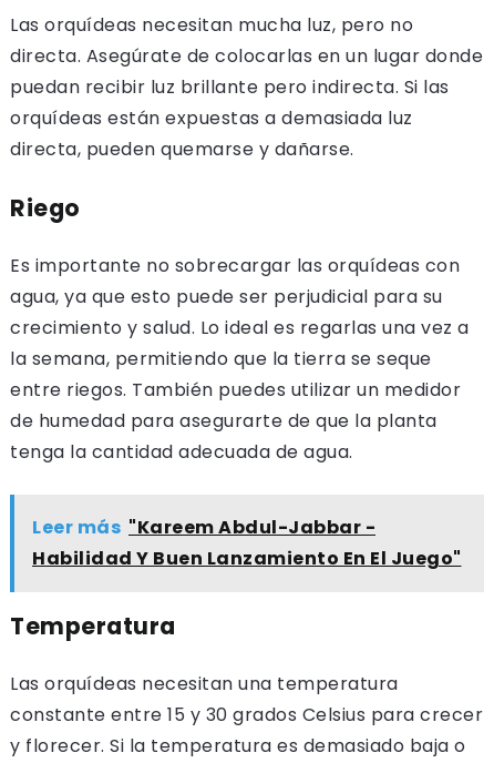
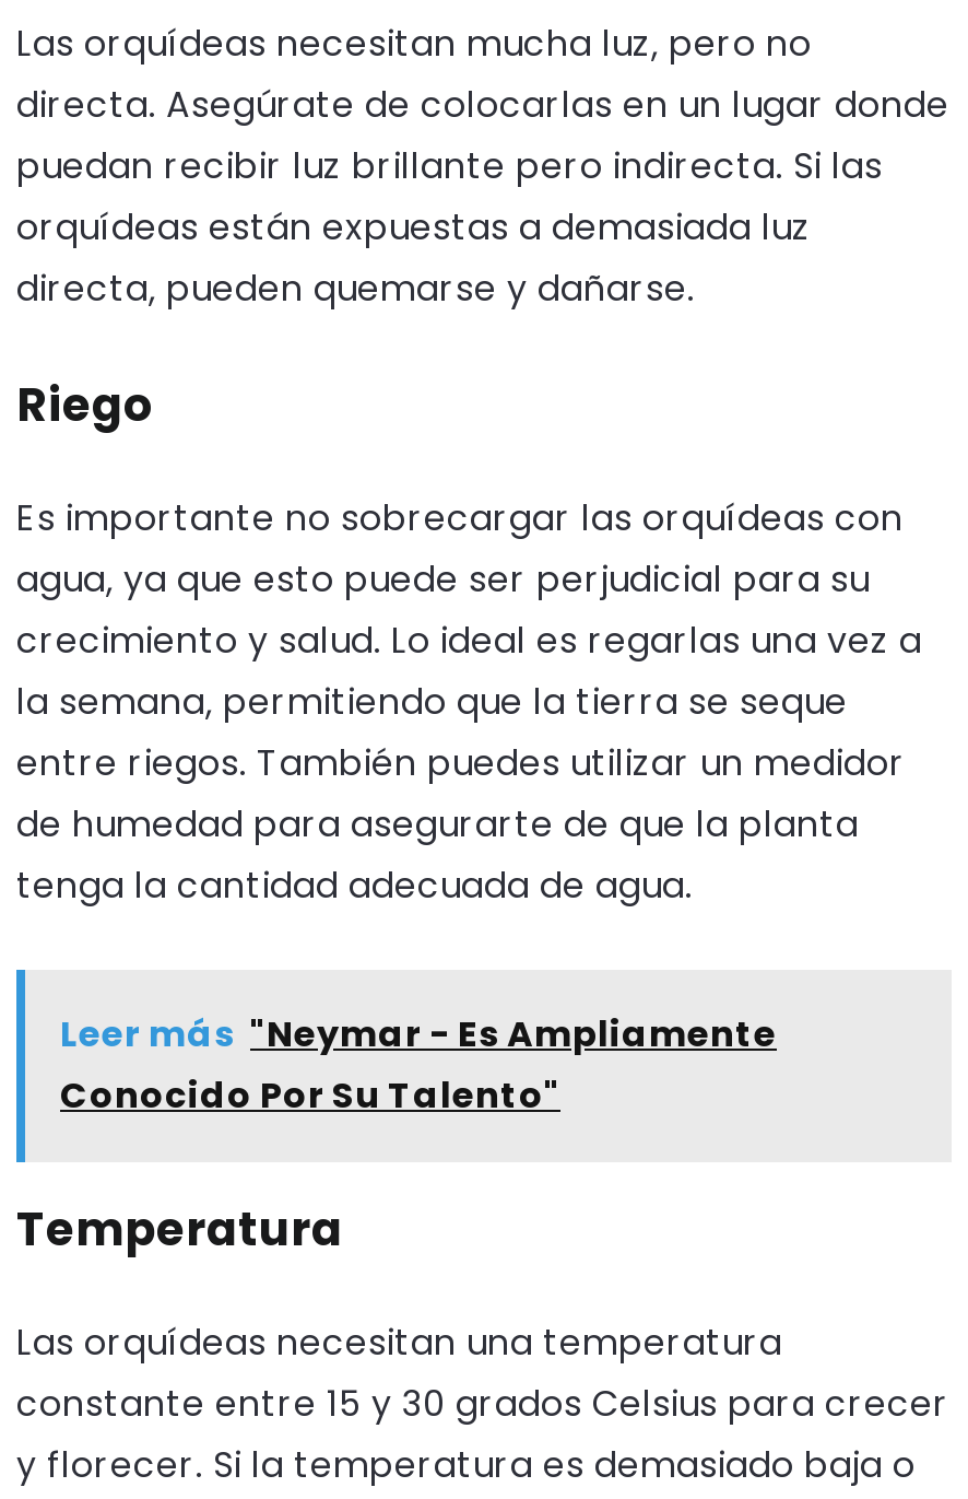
[32,515,461,571] Leer más "Kareem Abdul-Jabbar - | Habilidad Y Buen Lanzamiento En El Juego" -> [60,1009,777,1121] Leer más "Neymar - Es Ampliamente | Conocido Por Su Talento"

